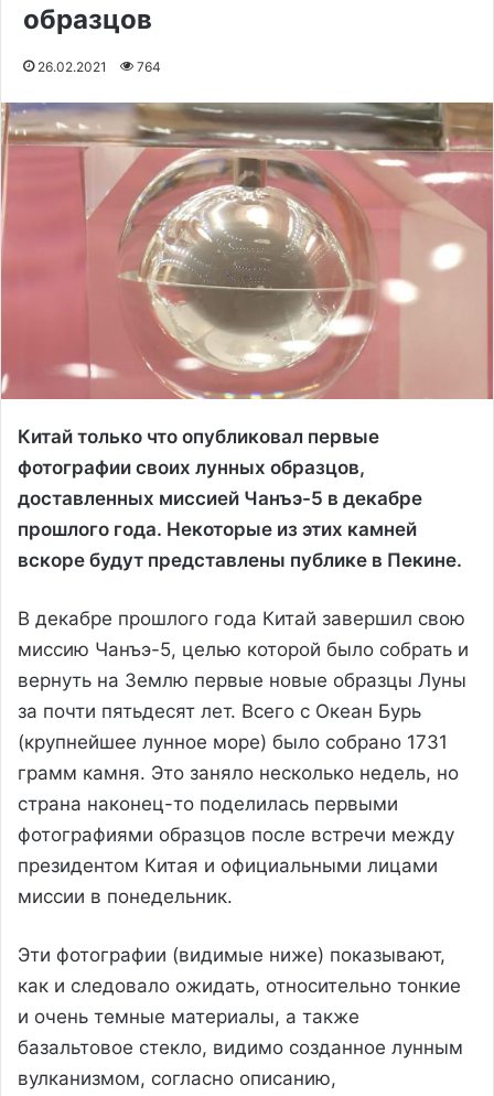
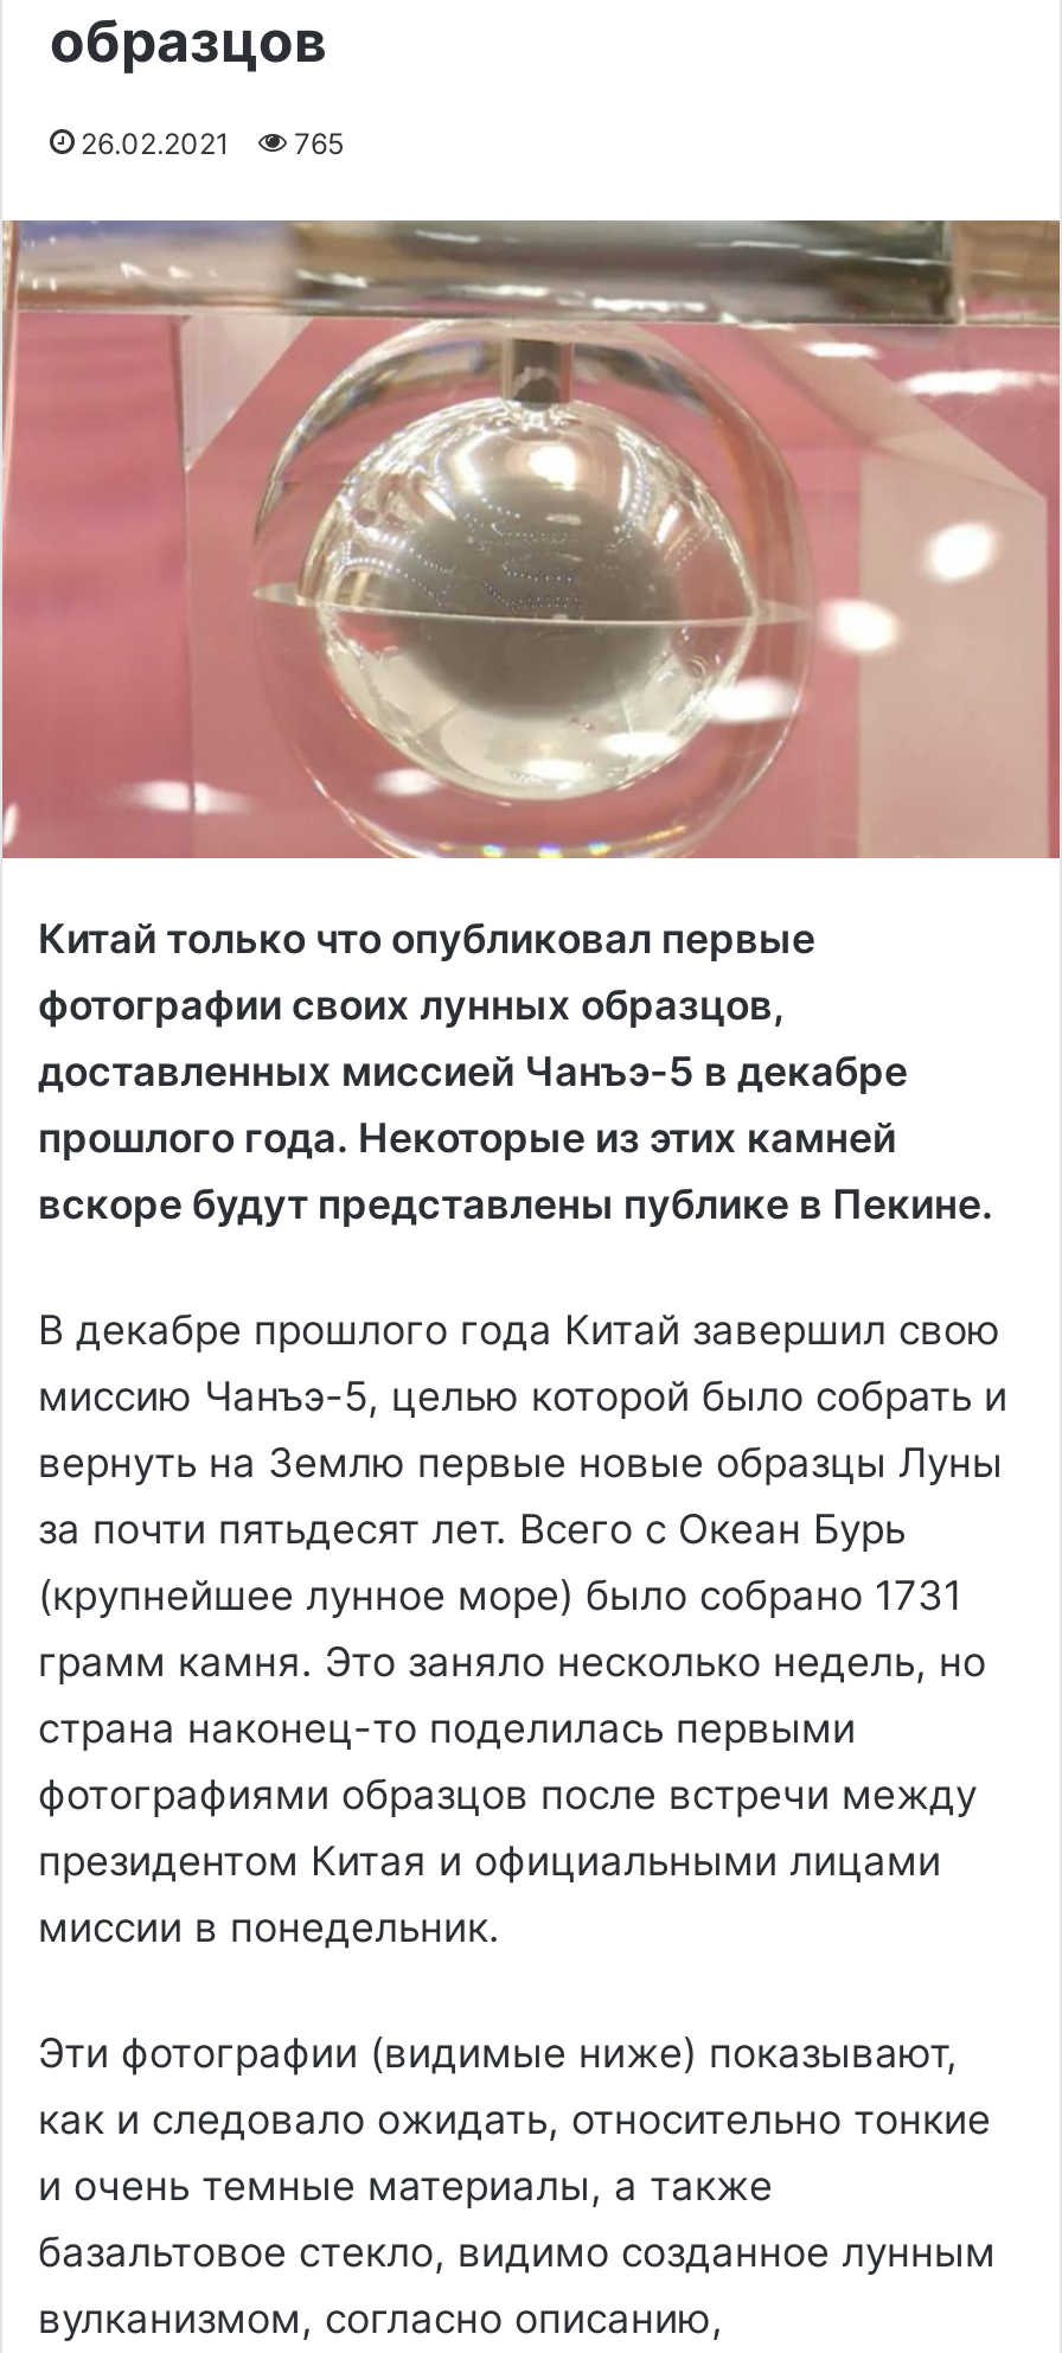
[37,58,161,75] 26.02.2021 764 -> [81,126,344,161] 26.02.2021 765

